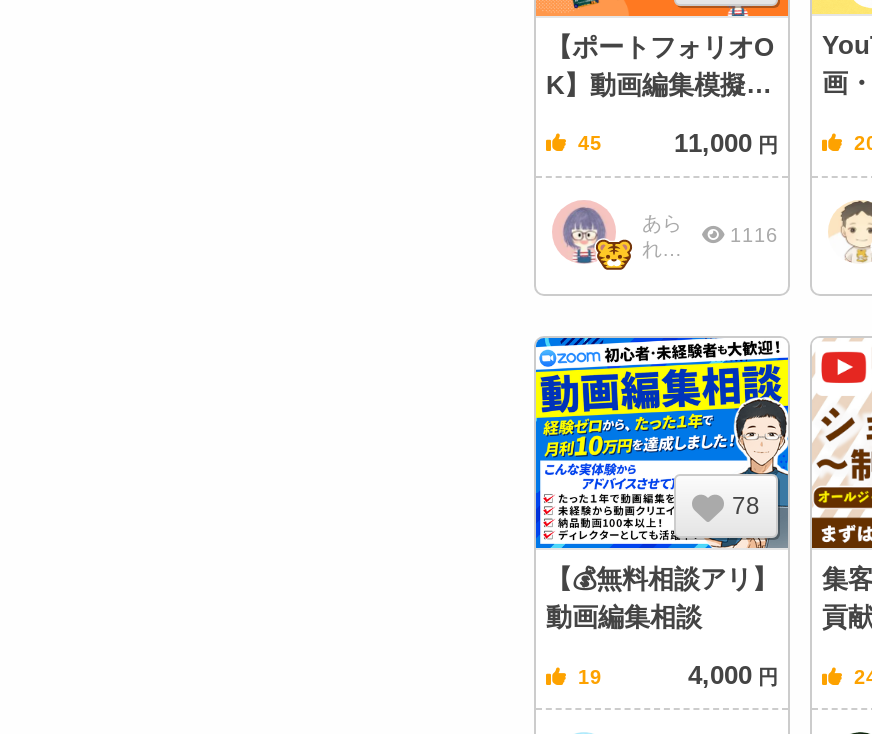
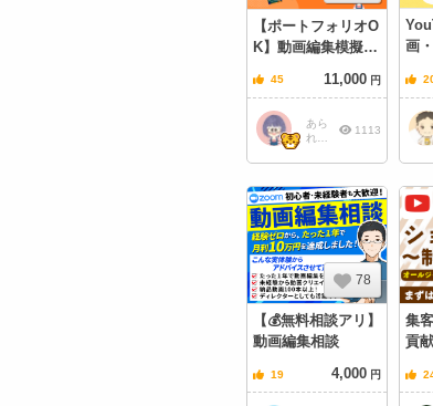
[730,225,778,247] 1116 -> [355,124,381,137] 1113

